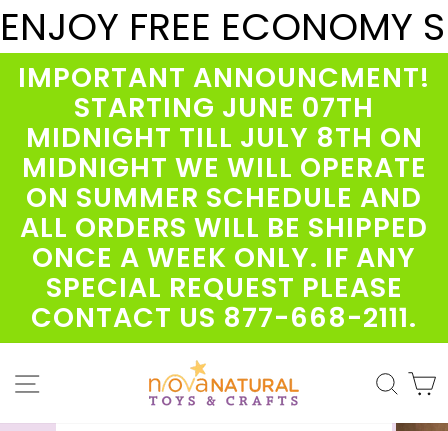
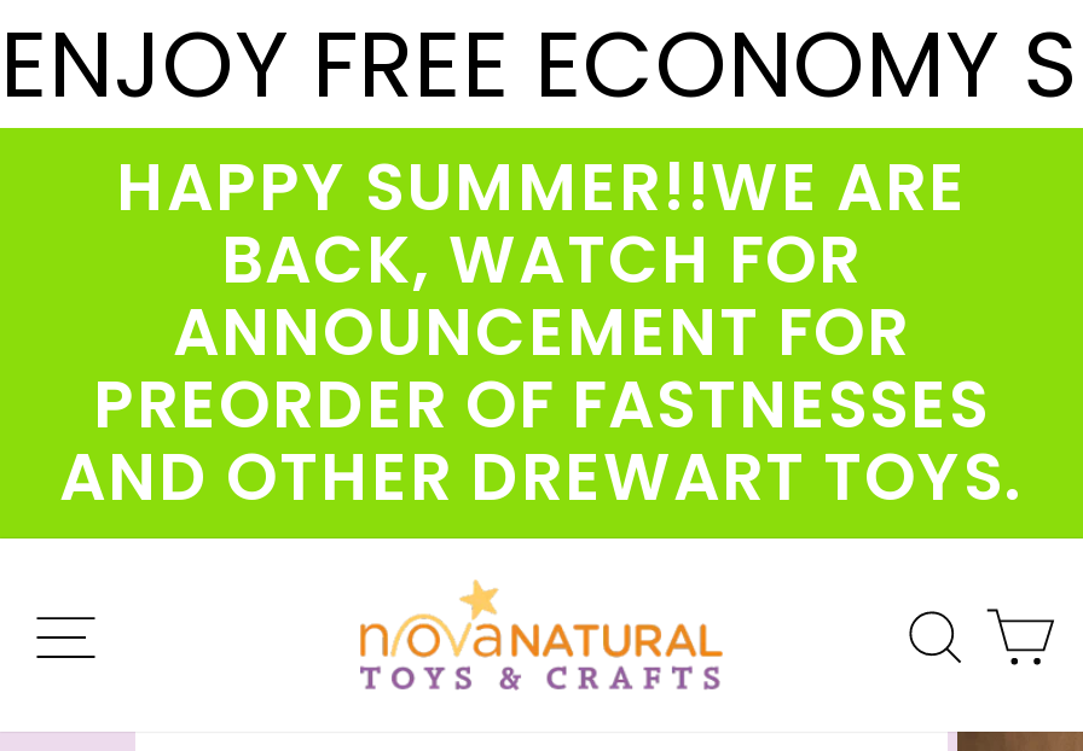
[18,59,430,336] IMPORTANT ANNOUNCMENT! | STARTING JUNE 07TH | MIDNIGHT TILL JULY 8TH ON | MIDNIGHT WE WILL OPERATE | ON SUMMER SCHEDULE AND | ALL ORDERS WILL BE SHIPPED | ONCE A WEEK ONLY. IF ANY | SPECIAL REQUEST PLEASE | CONTACT US 877-668-2111. -> [59,142,1024,521] HAPPY SUMMER!!WE ARE | BACK, WATCH FOR | ANNOUNCEMENT FOR | PREORDER OF FASTNESSES | AND OTHER DREWART TOYS.

